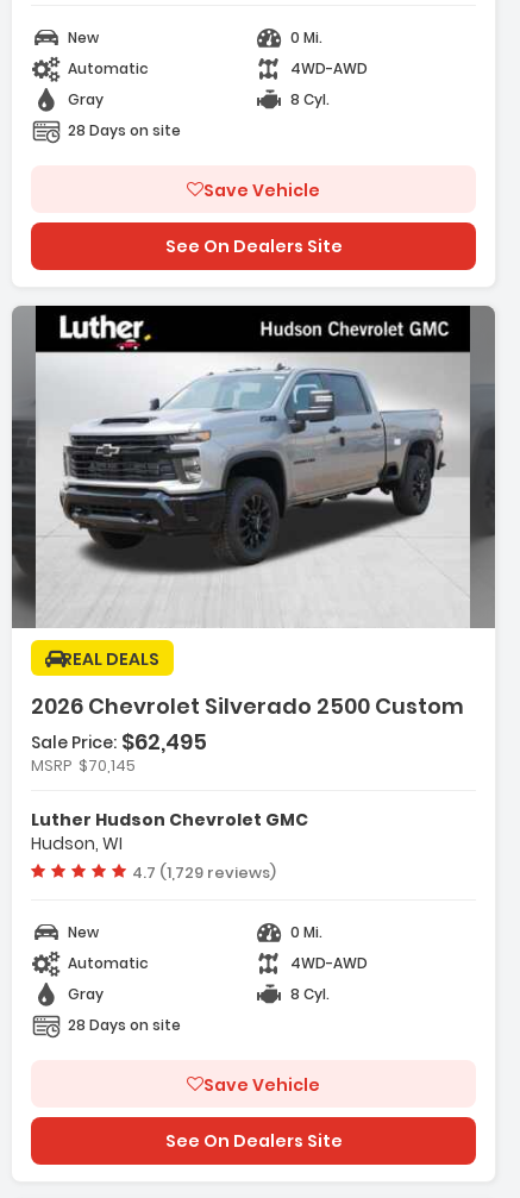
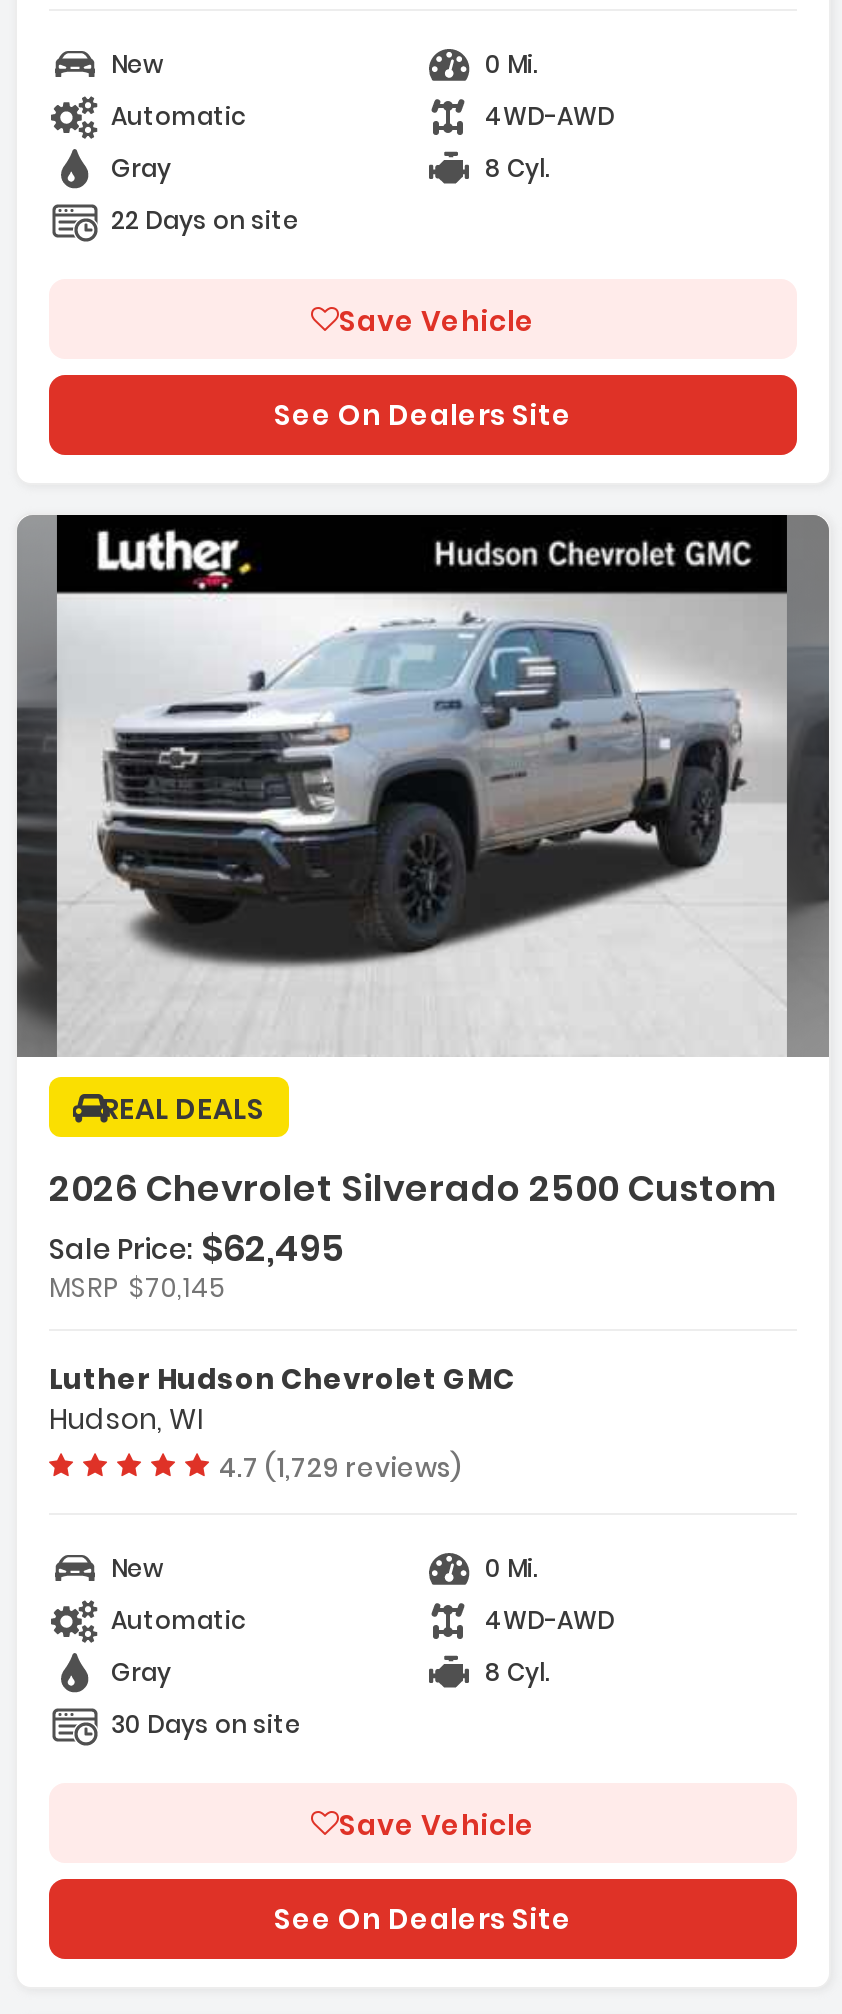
[68,121,181,141] 28 Days on site -> [111,204,299,238] 22 Days on site
[68,1015,181,1035] 28 Days on site -> [111,1708,301,1742] 30 Days on site

